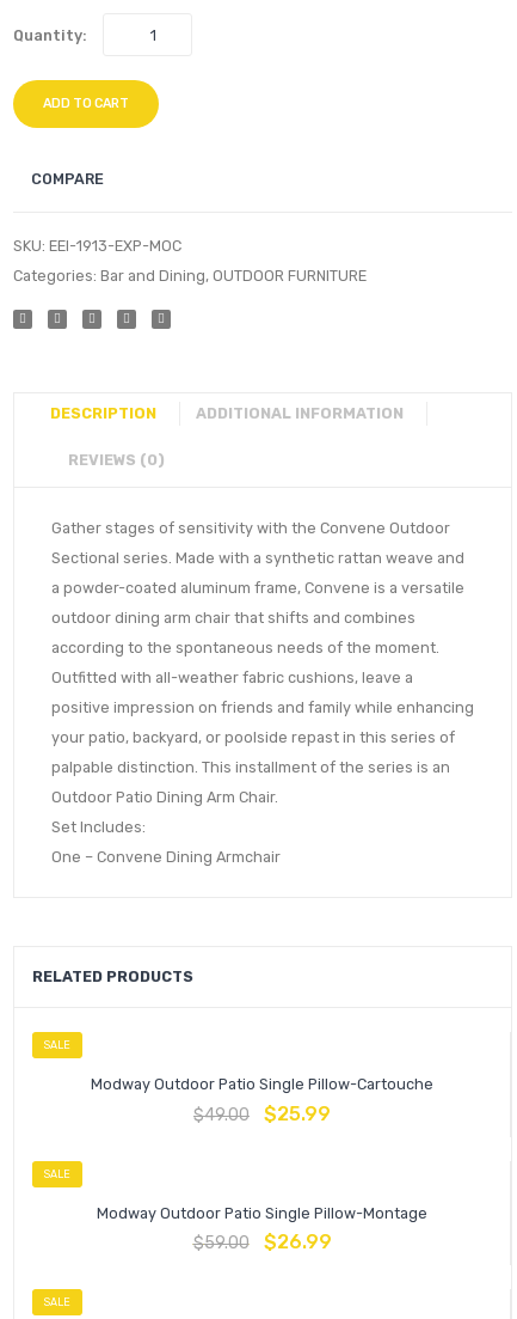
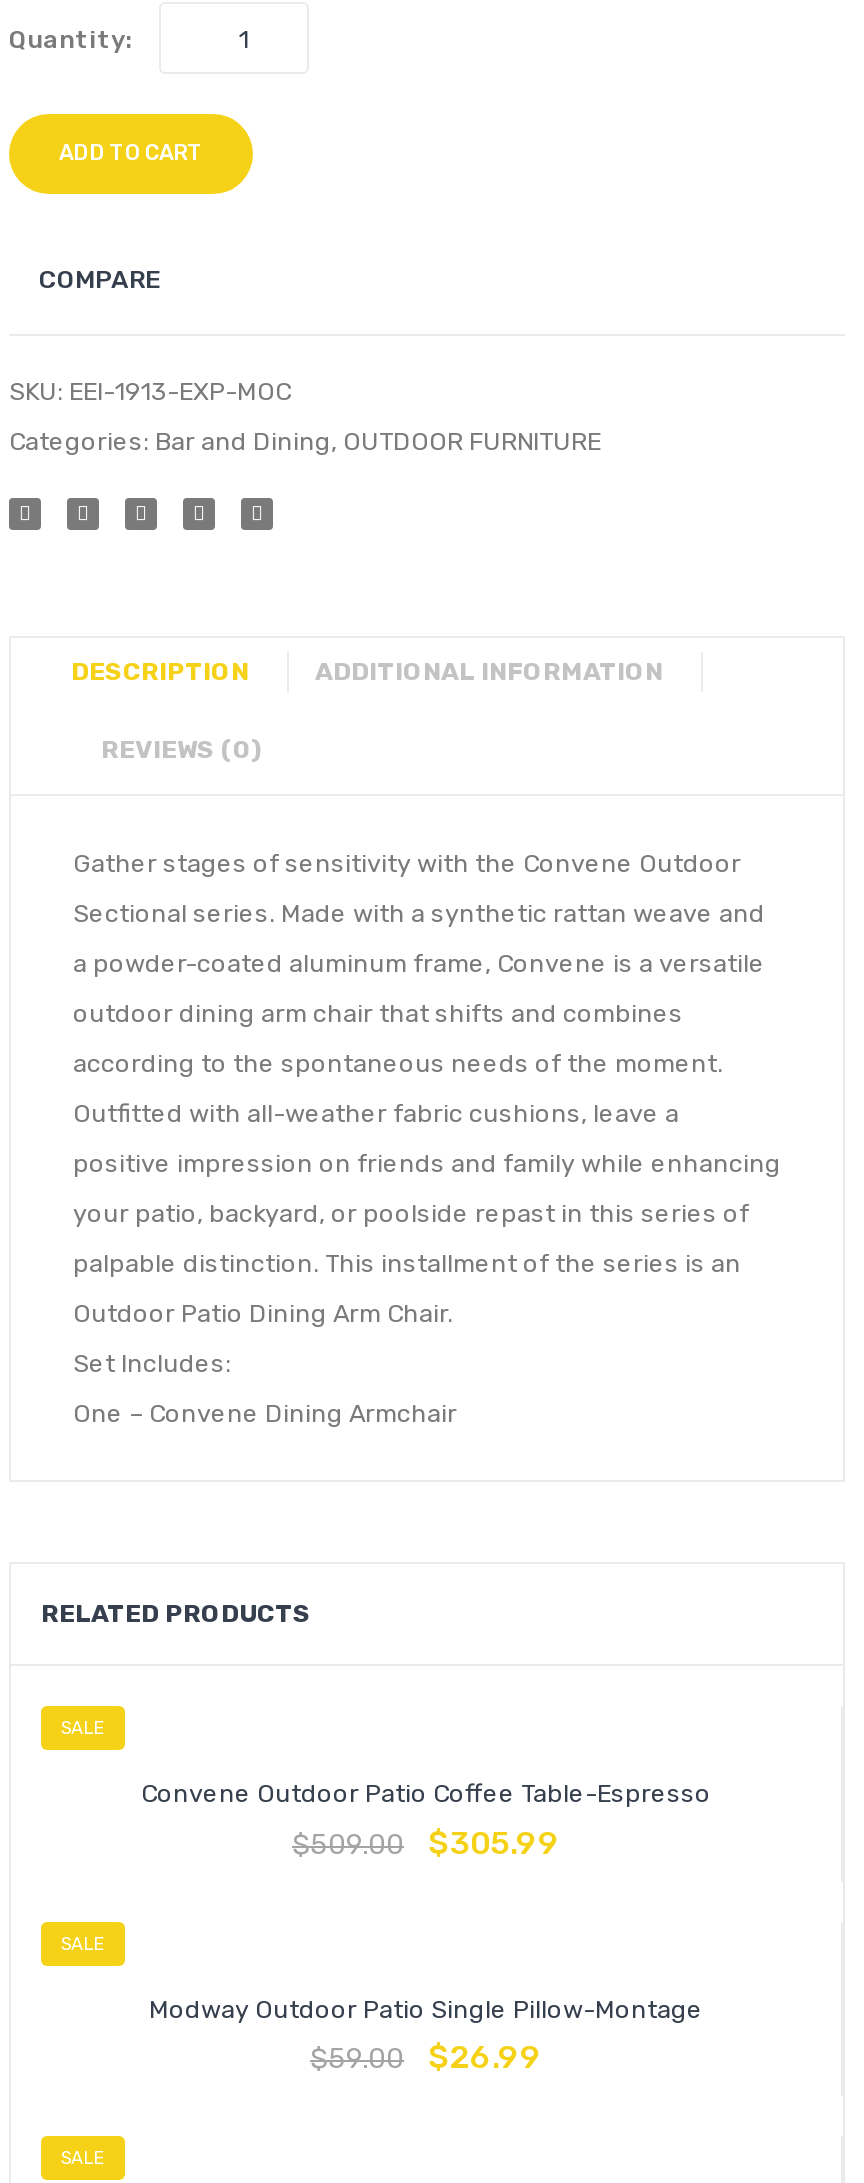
[91,1076,433,1093] Modway Outdoor Patio Single Pillow-Cartouche -> [141,1779,711,1809] Convene Outdoor Patio Coffee Table-Espresso
[193,1105,250,1125] $49.00 -> [292,1827,404,1861] $509.00
[264,1102,331,1125] $25.99 -> [428,1823,560,1861] $305.99

